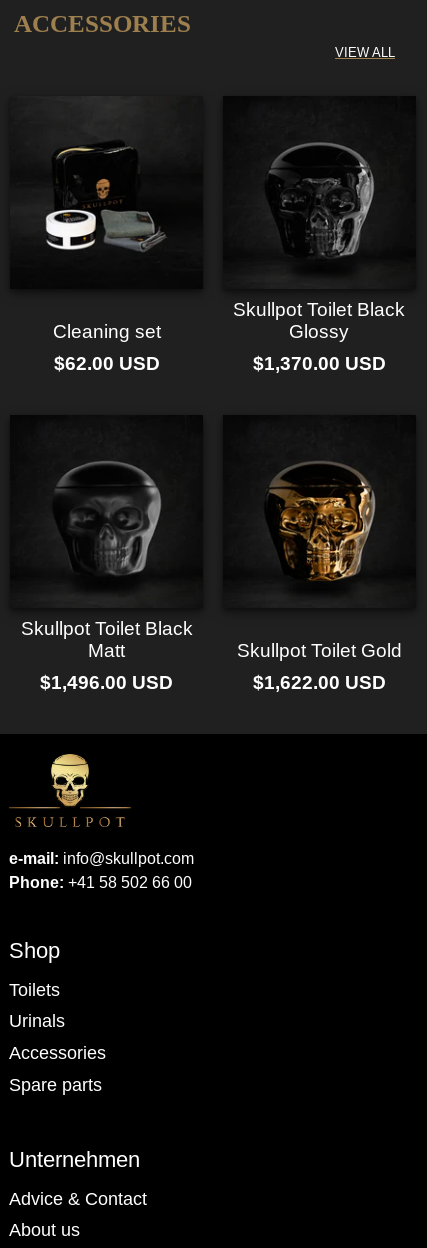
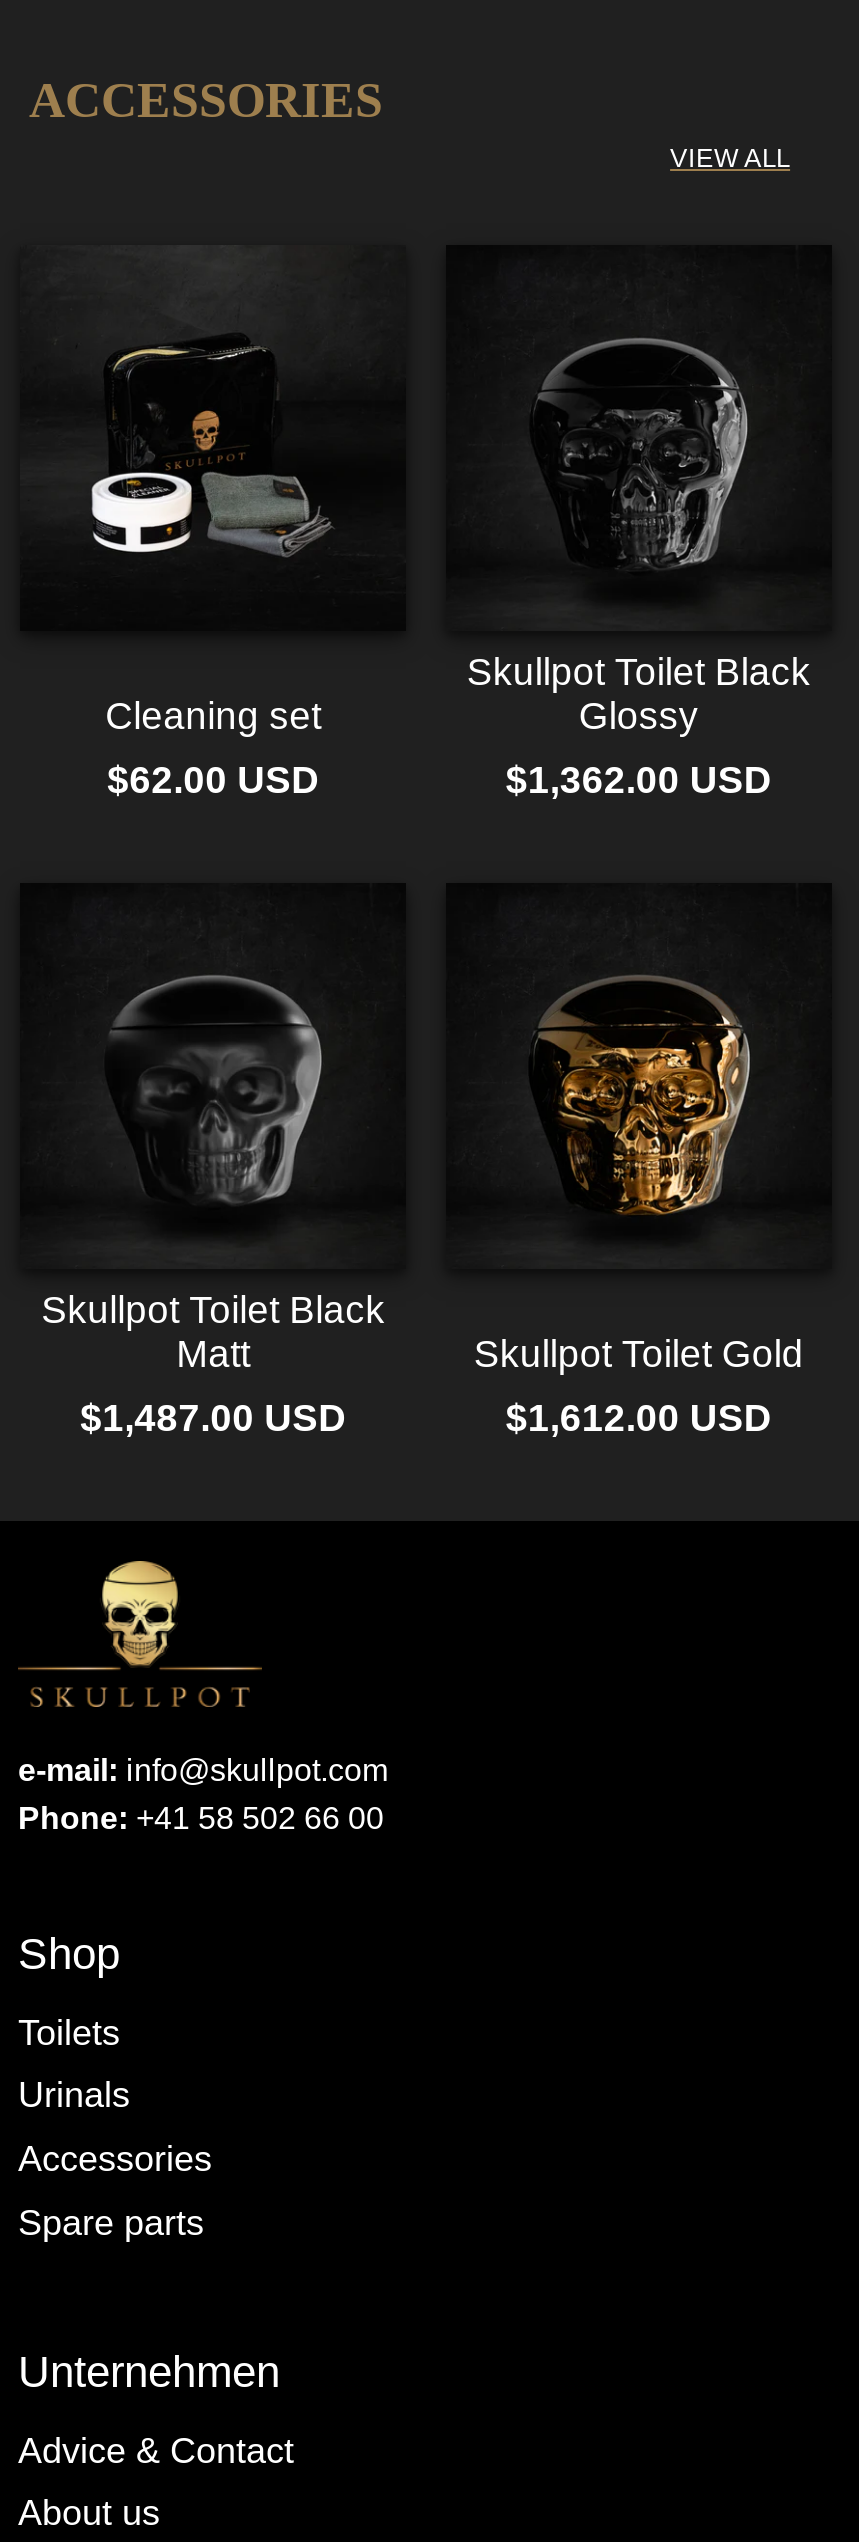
[253,353,386,374] $1,370.00 USD -> [506,759,772,801] $1,362.00 USD
[40,672,173,693] $1,496.00 USD -> [80,1397,346,1439] $1,487.00 USD
[253,672,386,693] $1,622.00 USD -> [506,1397,772,1439] $1,612.00 USD

